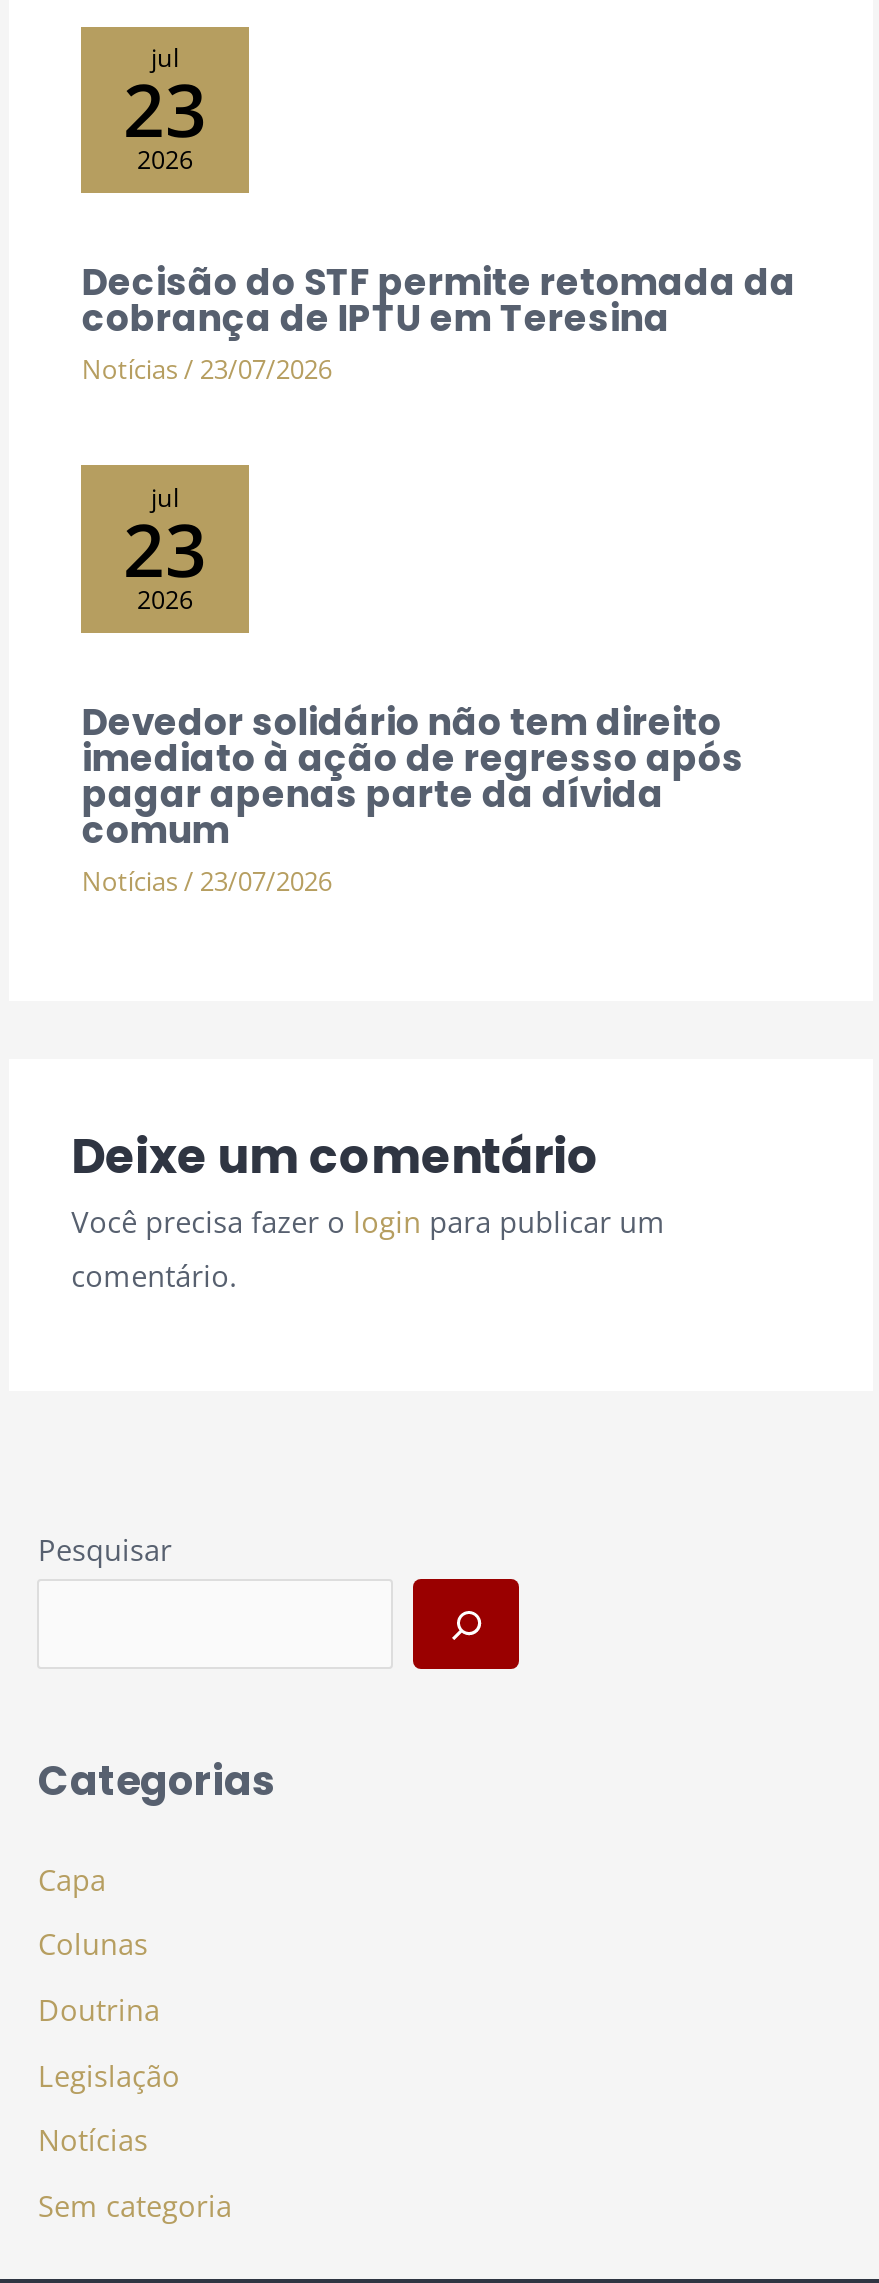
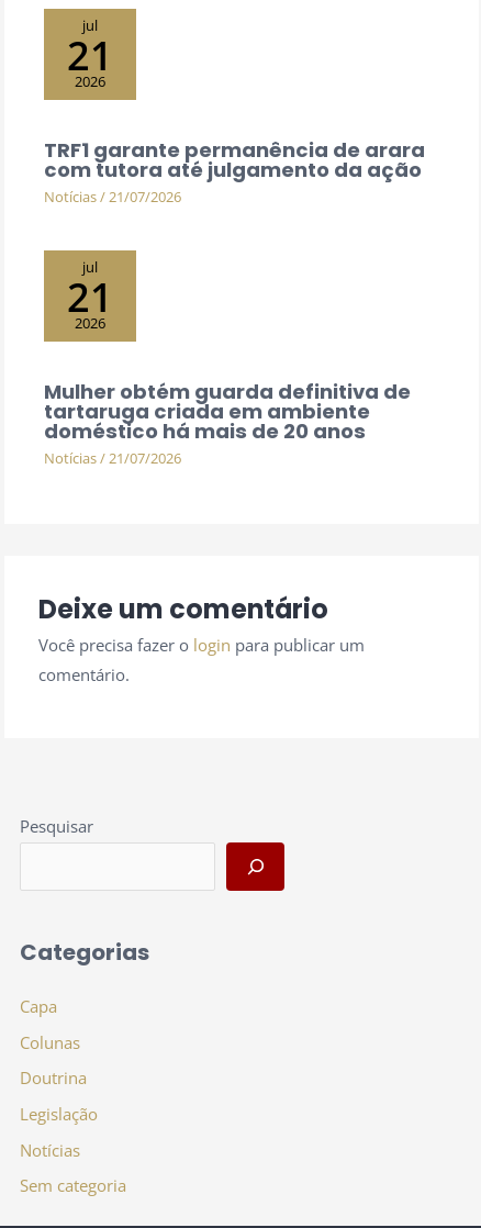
[123,60,207,160] 23 -> [67,27,113,82] 21
[82,258,796,386] Decisão do STF permite retomada da | cobrança de IPTU em Teresina | Notícias / 23/07/2026 -> [44,136,425,207] TRF1 garante permanência de arara | com tutora até julgamento da ação | Notícias / 21/07/2026
[123,499,207,599] 23 -> [67,269,113,324] 21
[82,697,744,898] Devedor solidário não tem direito | imediato à ação de regresso após | pagar apenas parte da dívida | comum | Notícias / 23/07/2026 -> [44,377,411,468] Mulher obtém guarda definitiva de | tartaruga criada em ambiente | doméstico há mais de 20 anos | Notícias/21/07/2026

